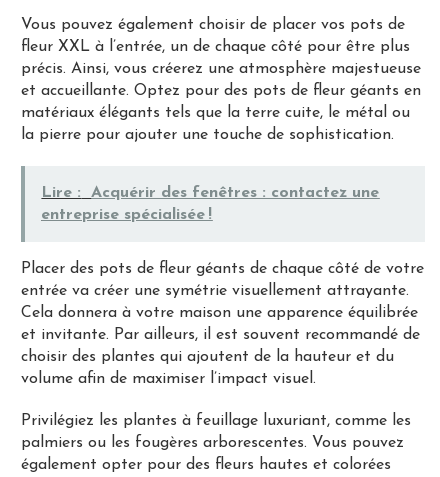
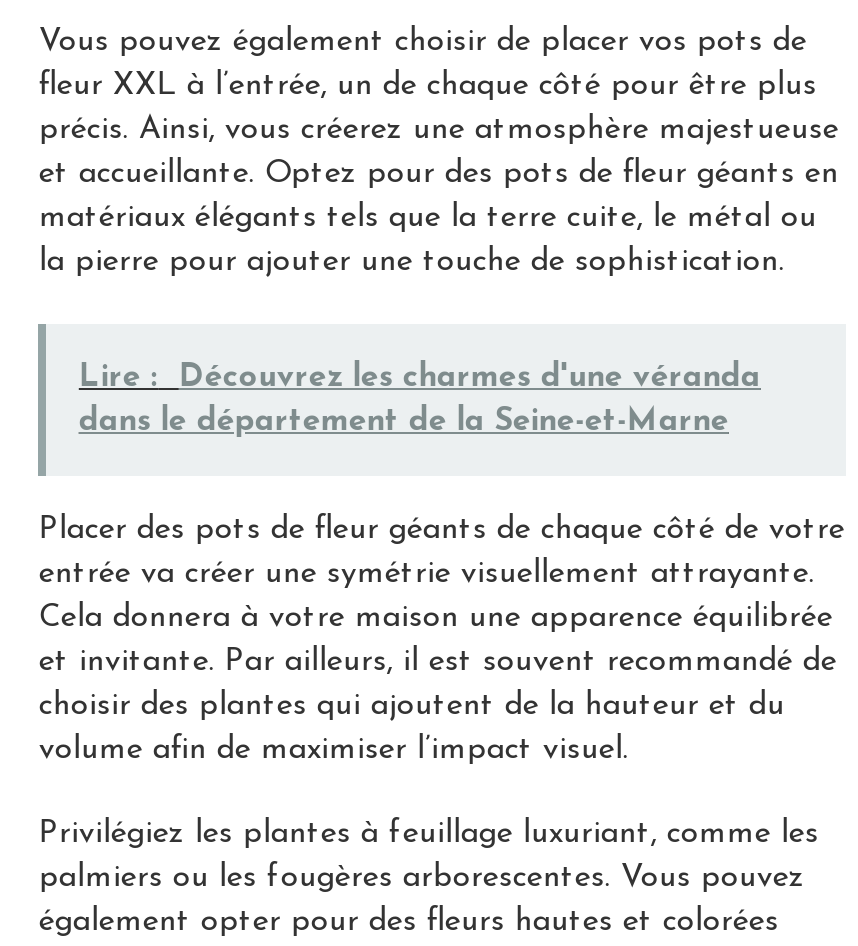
[41,185,379,223] Acquérir des fenêtres : contactez une | entreprise spécialisée ! -> [79,362,761,438] Découvrez les charmes d'une véranda | dans le département de la Seine-et-Marne

